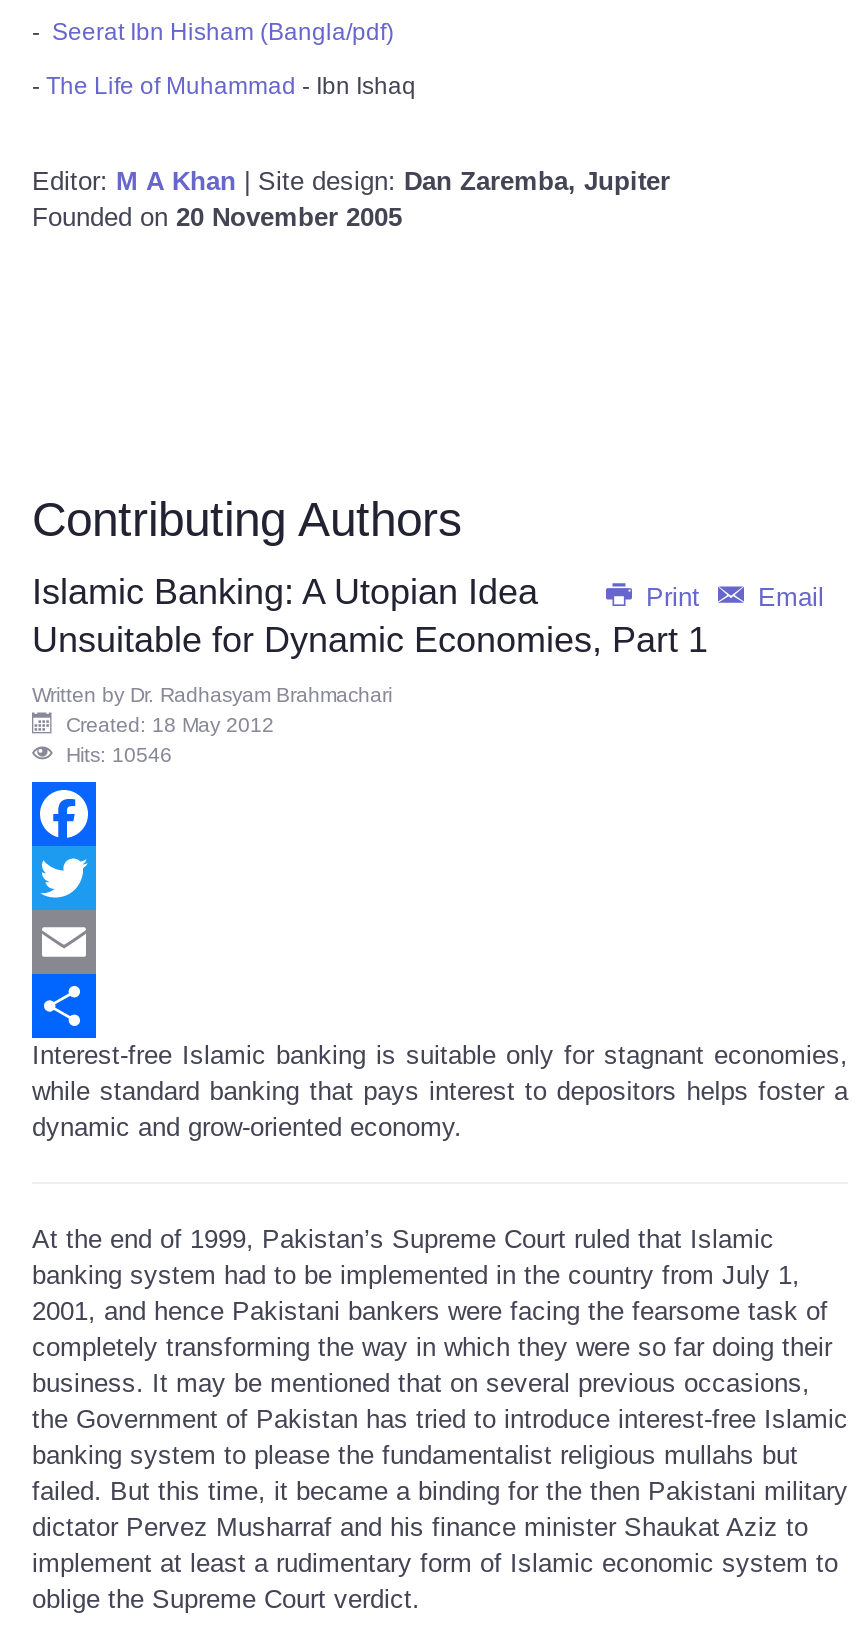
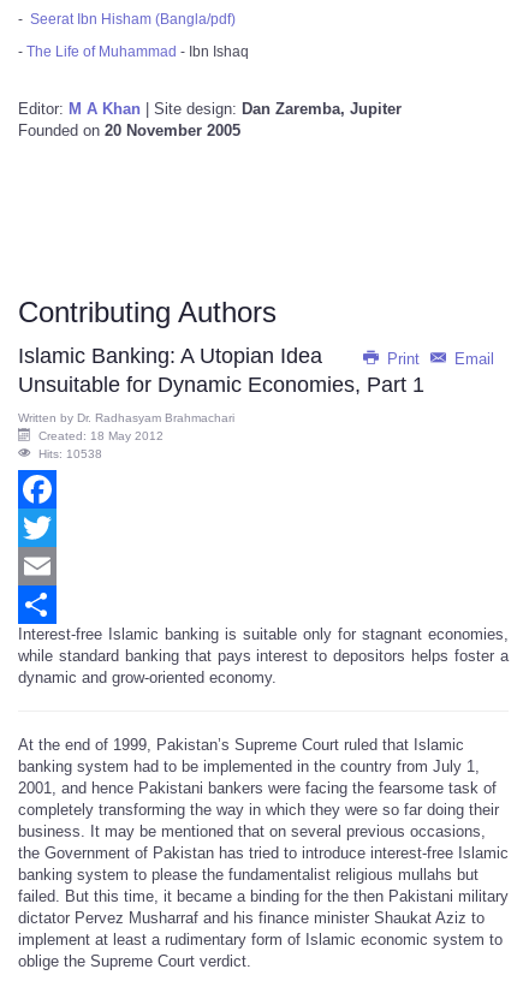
[66,744,172,766] Hits: 10546 -> [38,447,102,461] Hits: 10538

